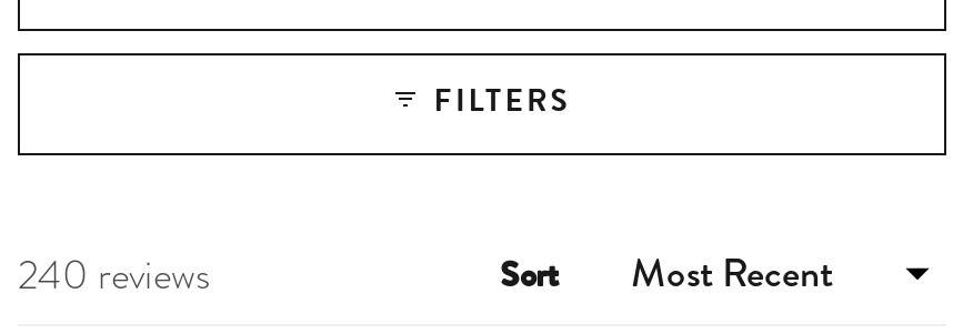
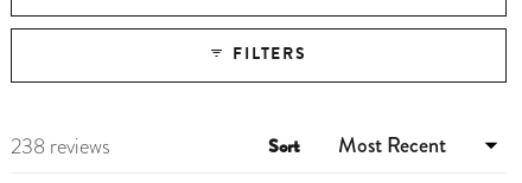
[18,247,211,304] 240 reviews -> [11,131,110,162] 238 reviews

